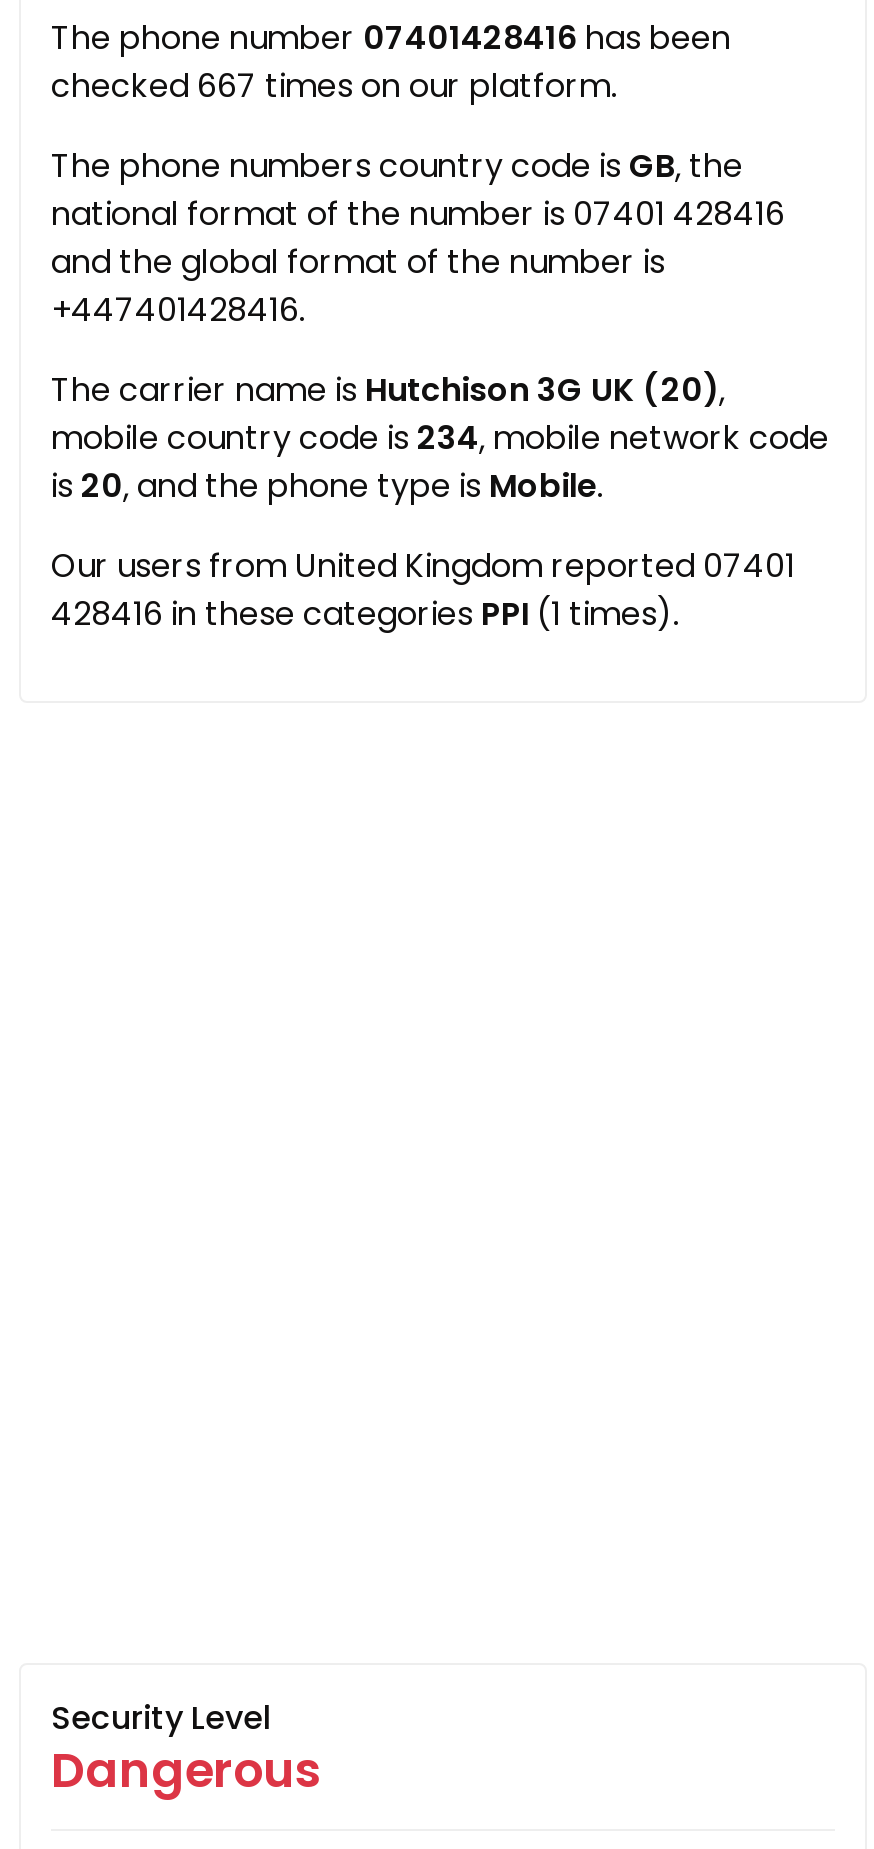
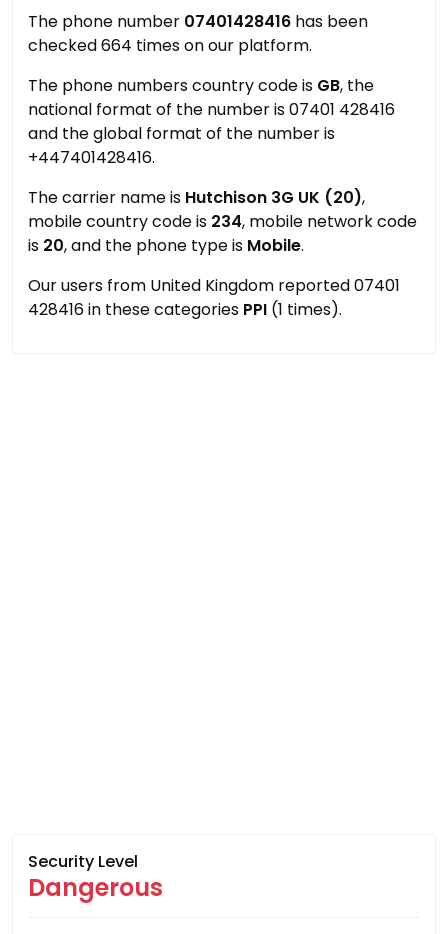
[51,63,617,109] checked 667 times on our platform. -> [28,34,312,57] checked 664 times on our platform.

